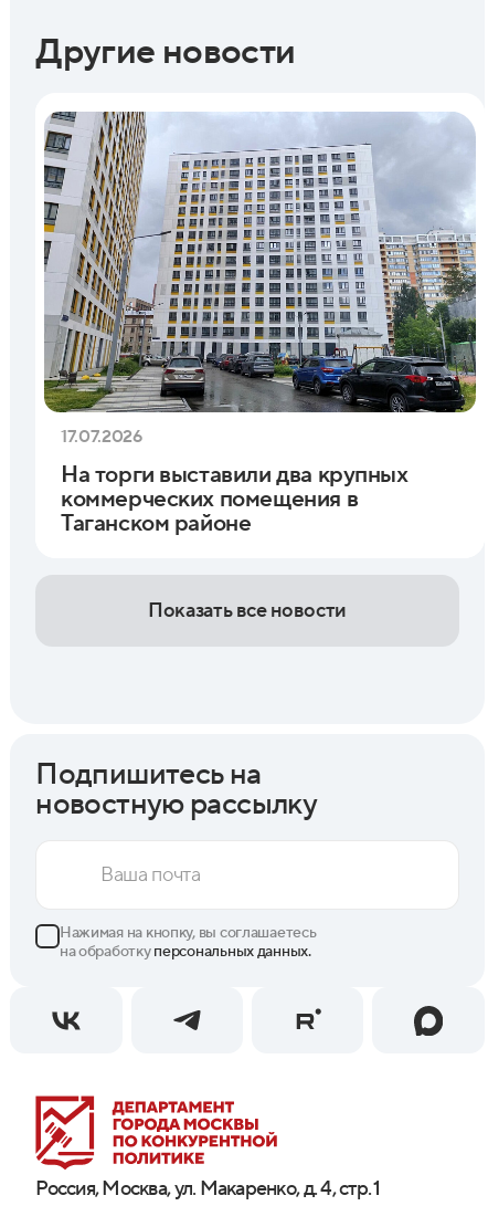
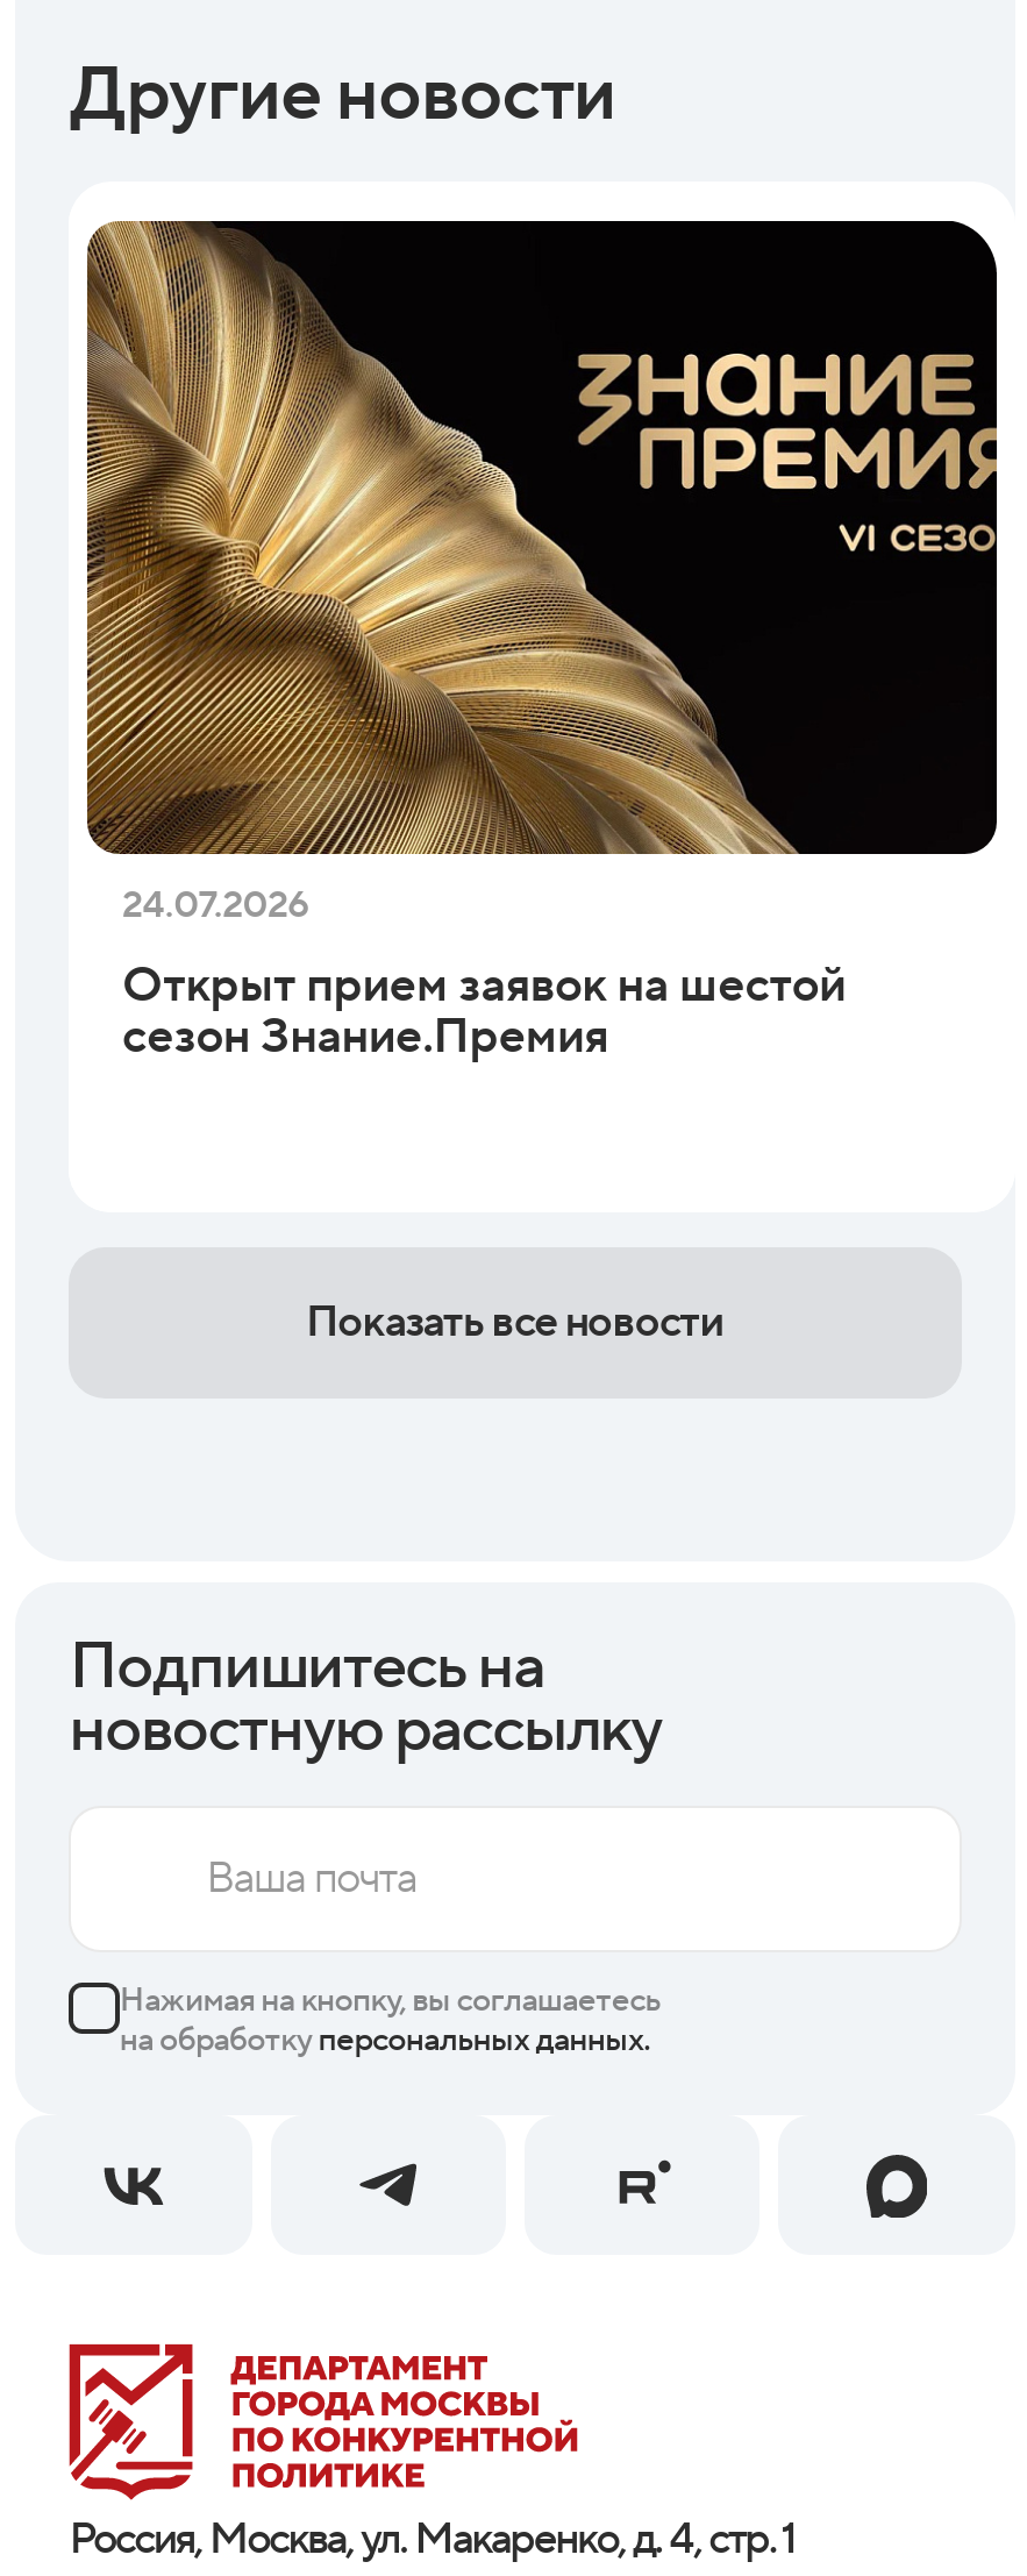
[44,111,477,538] [image] | 17.07.2026 | На торги выставили два крупных | коммерческих помещения в | Таганском районе -> [85,219,999,1068] [image] | 24.07.2026 | Открыт прием заявок на шестой | сезон Знание.Премия

